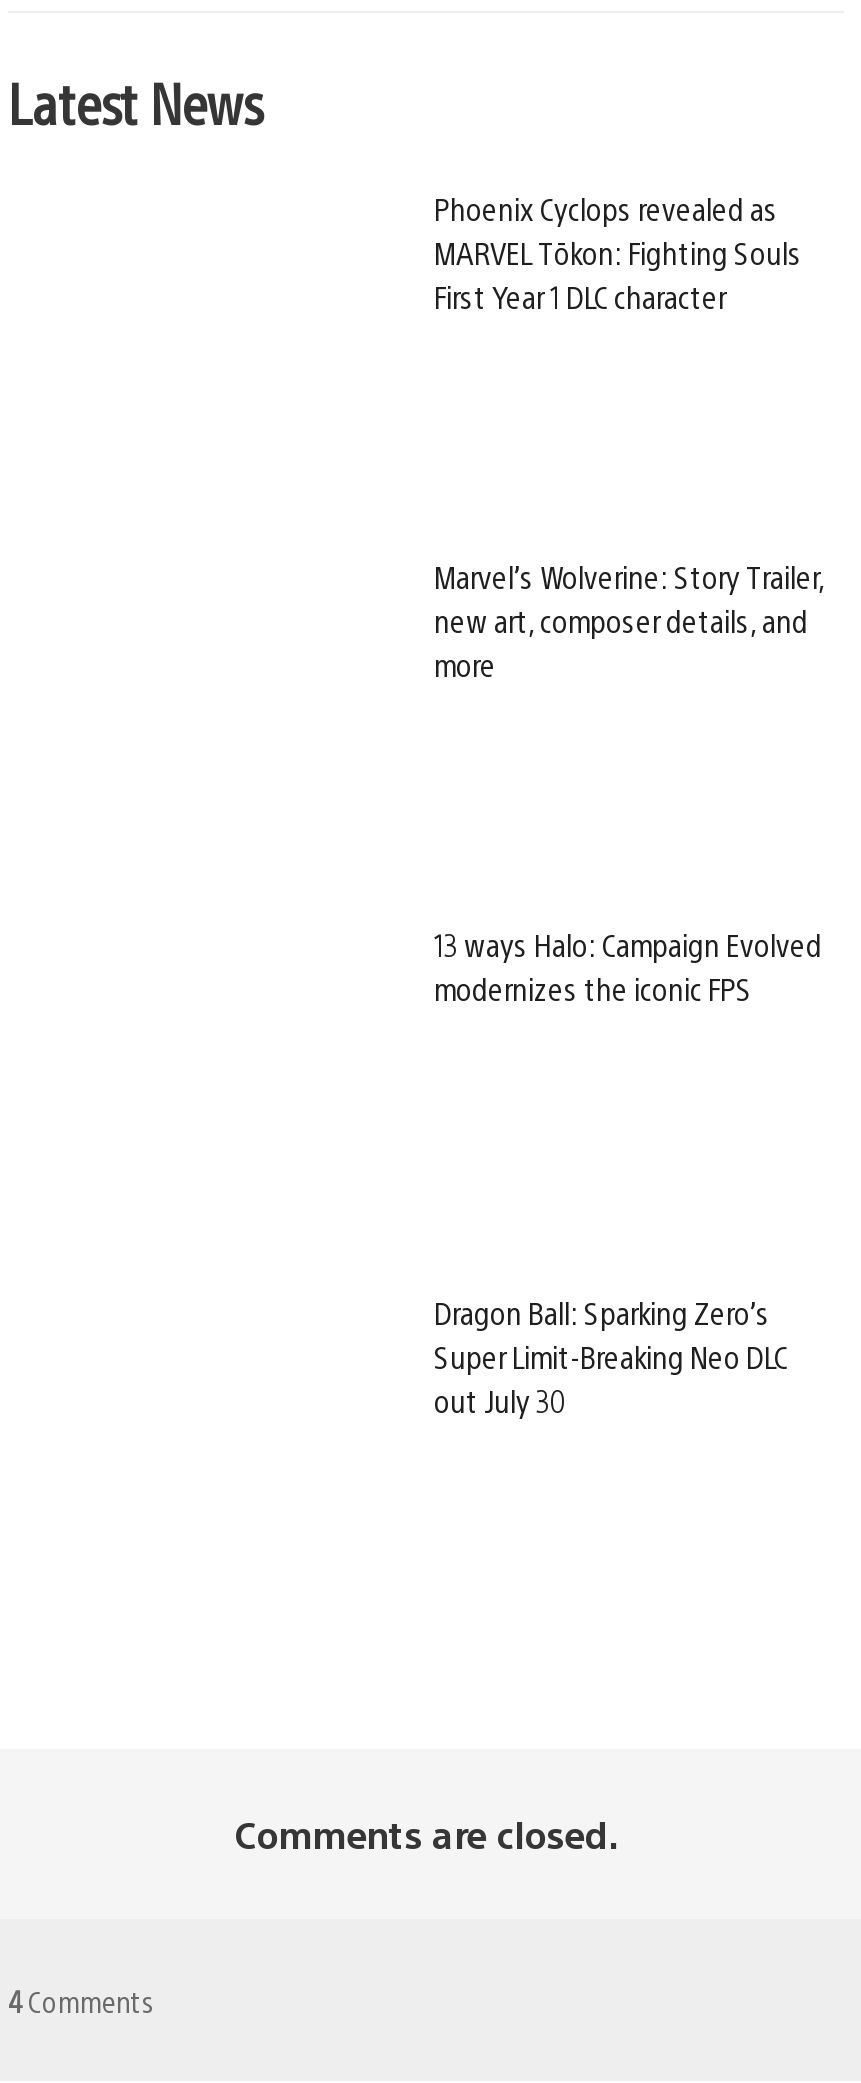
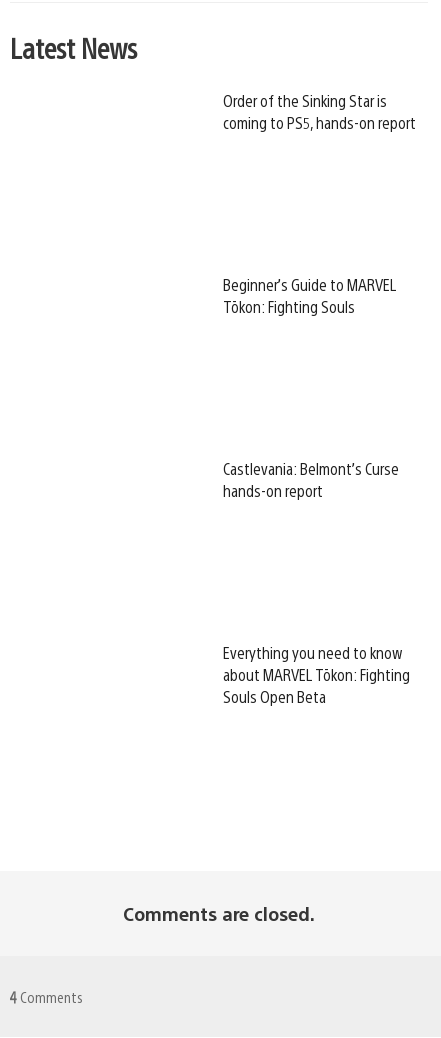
[434,187,802,317] Phoenix Cyclops revealed as | MARVEL Tōkon: Fighting Souls | First Year 1 DLC character -> [223,90,416,133] Order of the Sinking Star is | coming to PS5, hands-on report
[434,555,824,685] Marvel’s Wolverine: Story Trailer, | new art, composer details, and | more -> [223,274,396,317] Beginner’s Guide to MARVEL | Tōkon: Fighting Souls
[434,923,822,1009] 13 ways Halo: Campaign Evolved | modernizes the iconic FPS -> [223,458,399,501] Castlevania: Belmont’s Curse | hands-on report
[434,1291,788,1421] Dragon Ball: Sparking Zero’s | Super Limit-Breaking Neo DLC | out July 30 -> [223,642,410,707] Everything you need to know | about MARVEL Tōkon: Fighting | Souls Open Beta

